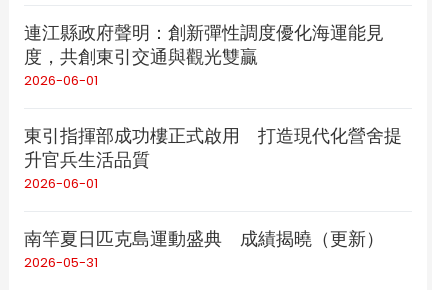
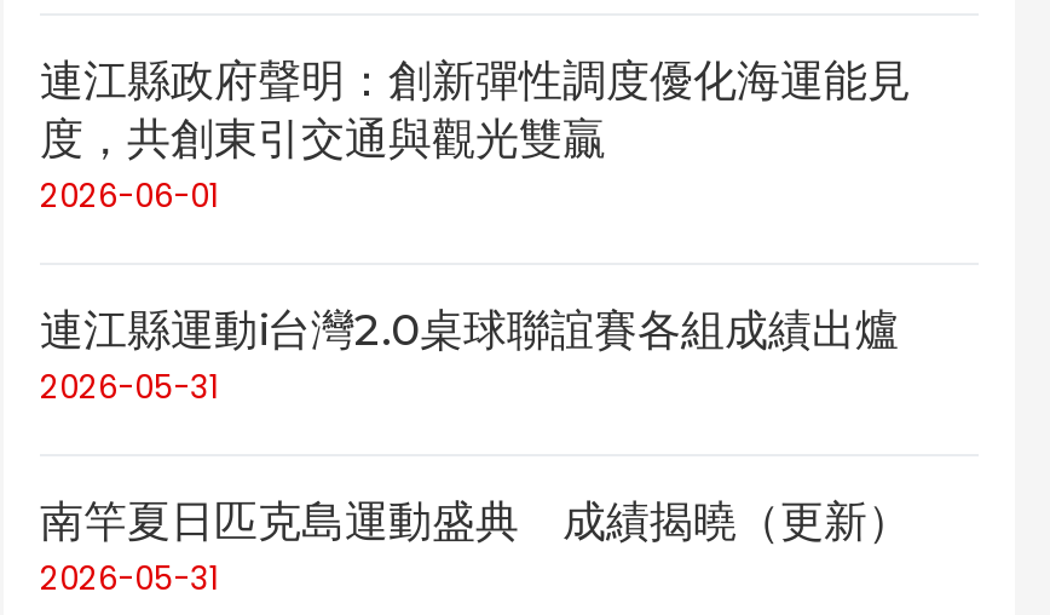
[24,125,402,193] 東引指揮部成功樓正式啟用 打造現代化營舍提 | 升官兵生活品質 | 2026-06-01 -> [40,304,899,410] 連江縣運動i台灣2.0桌球聯誼賽各組成績出爐 | 2026-05-31

